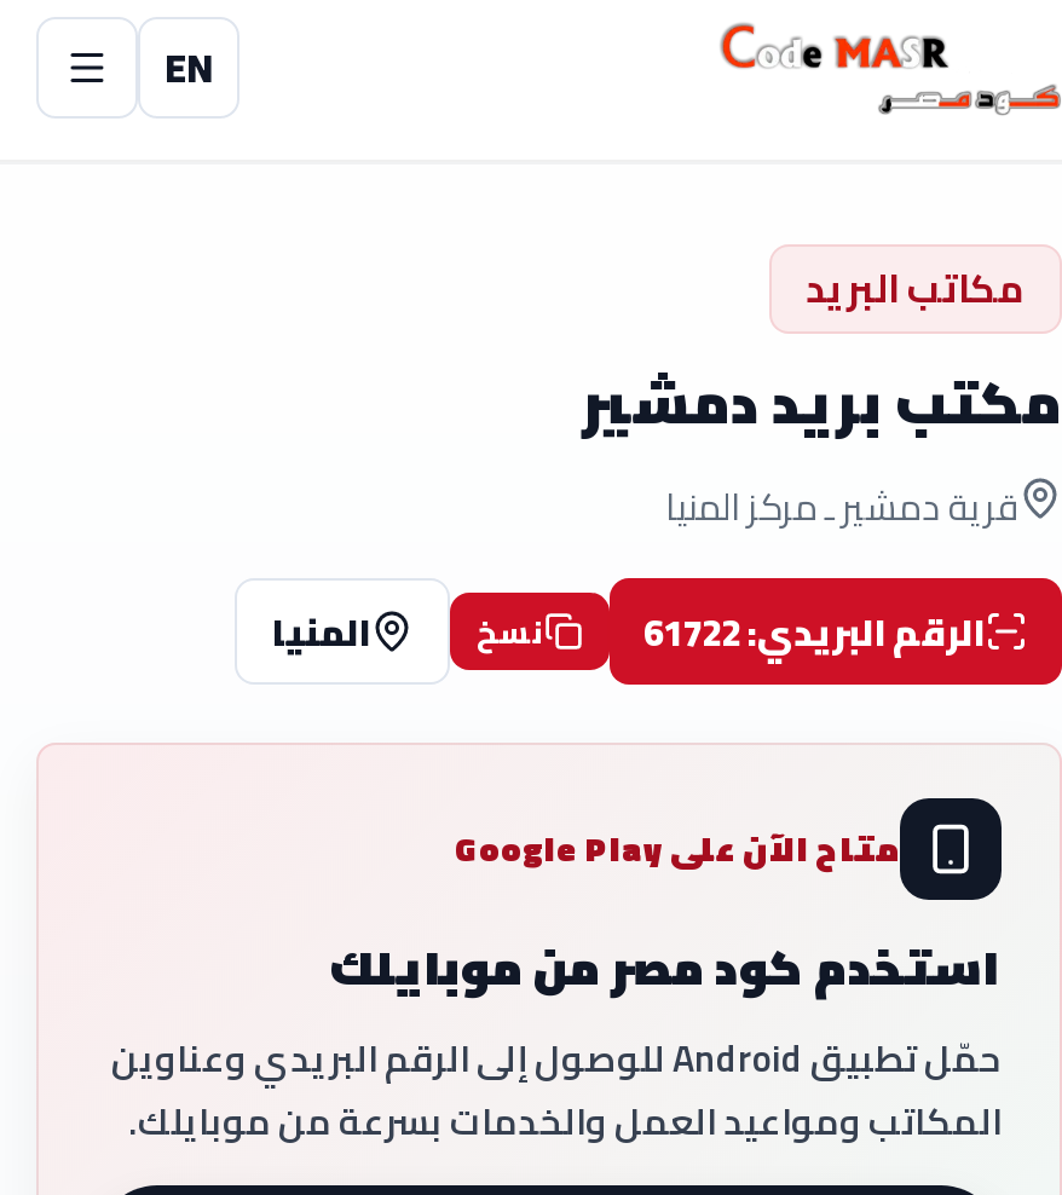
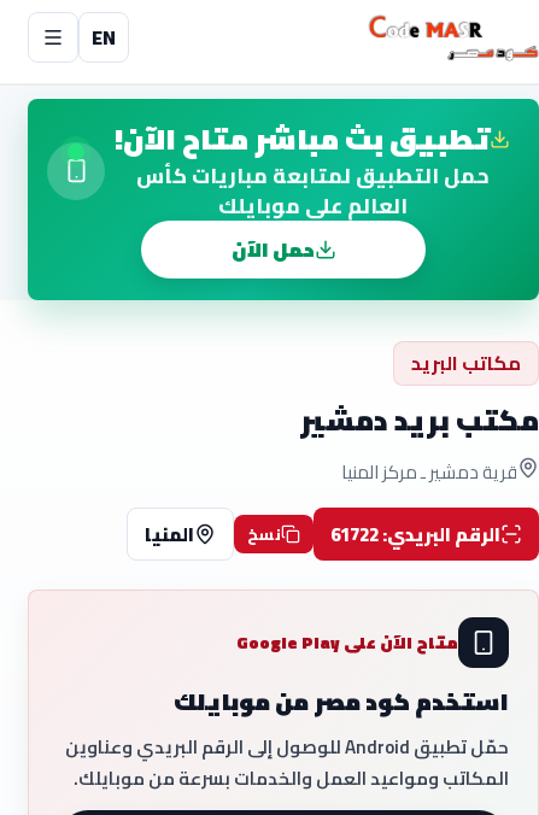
none -> [24,98,535,315] [image] | تطبيق بث مباشر متاح الآن! | حمل التطبيق لمتابعة مباريات كأس | العالم على موبايلك | حمل الآن

